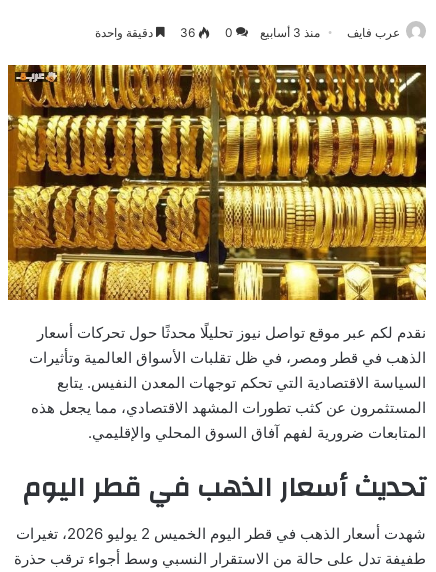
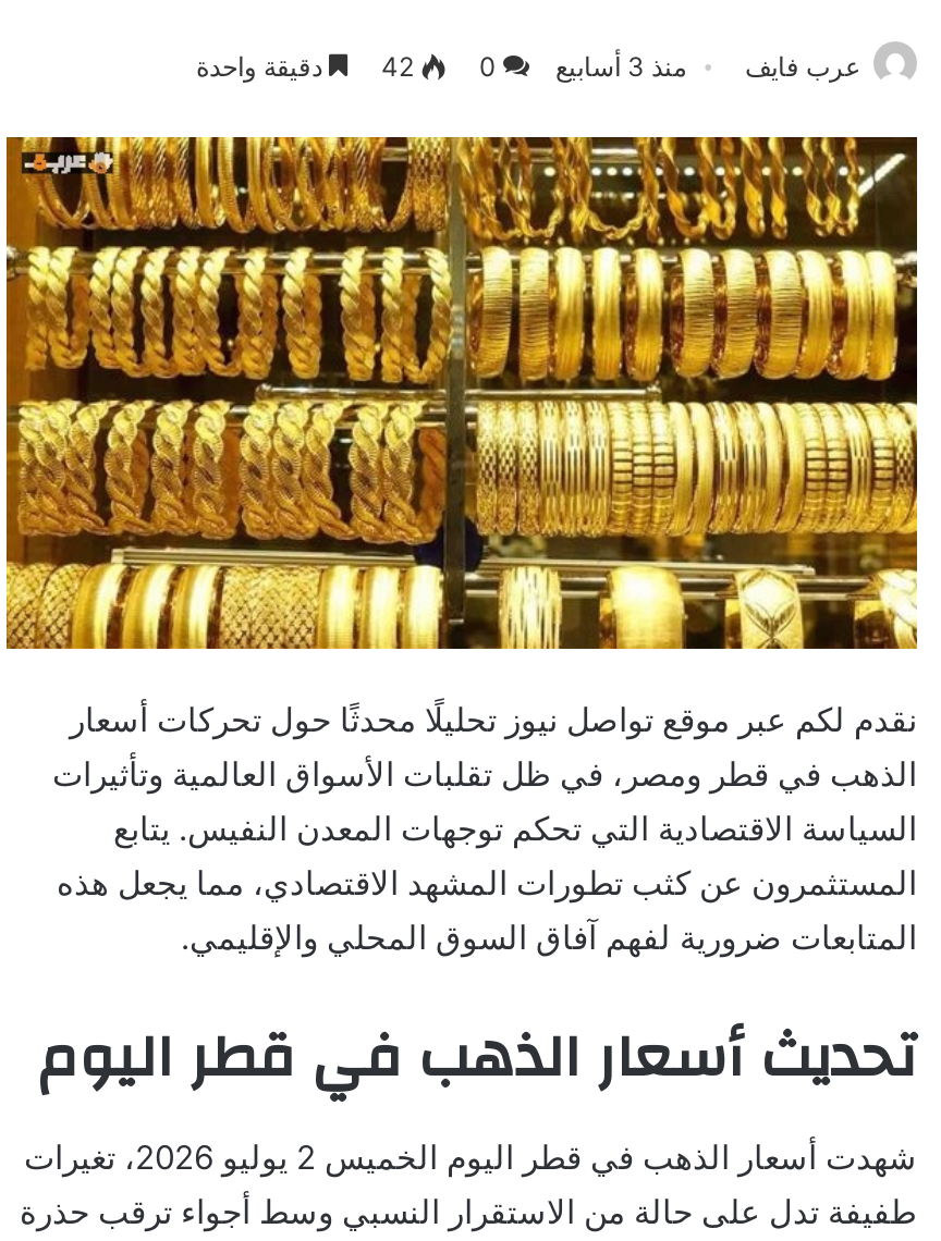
[95,25,233,40] 0 36 دقيقة واحدة -> [196,50,497,83] 0 42 دقيقة واحدة

